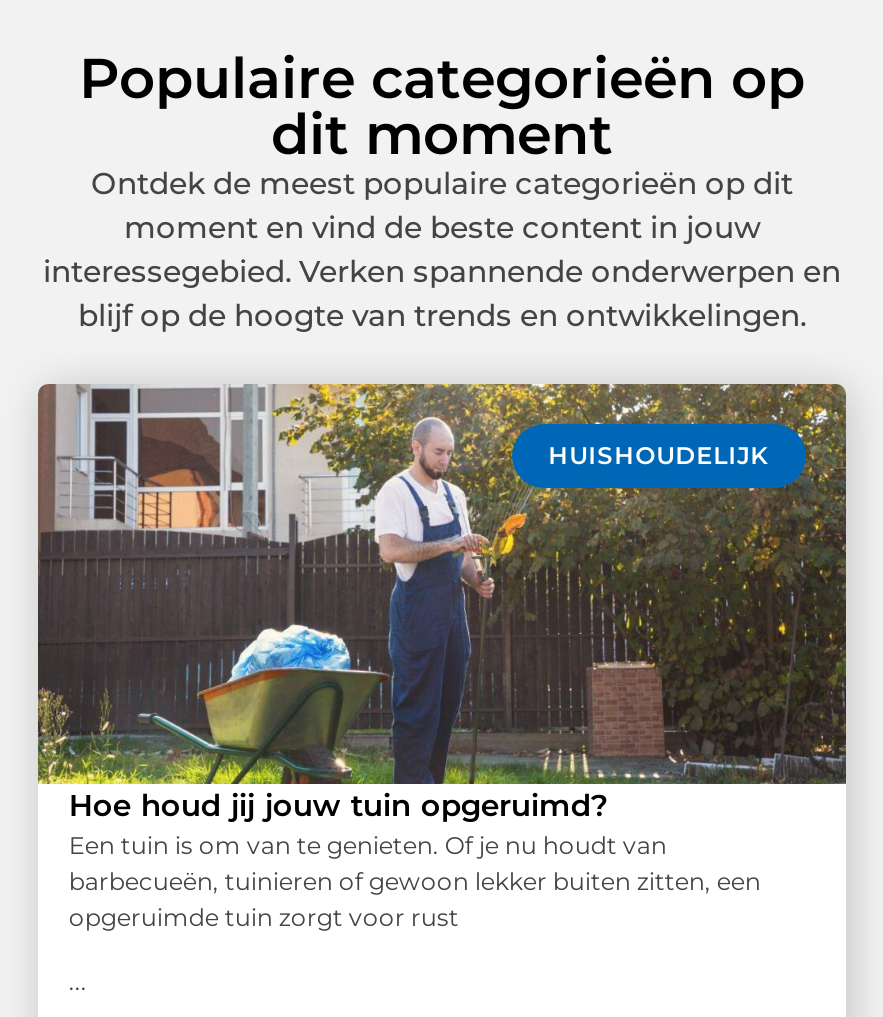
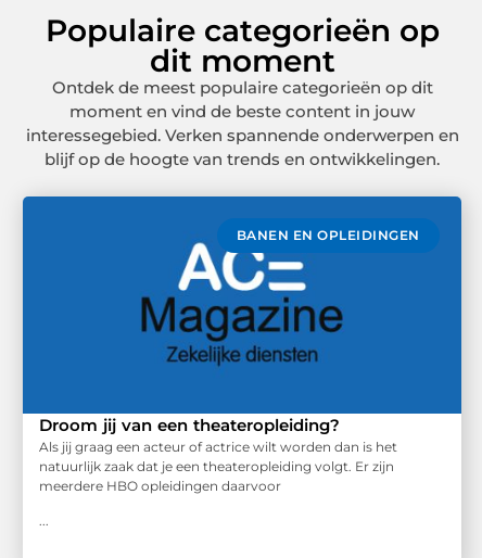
[36,382,848,786] [image] | HUISHOUDELIJK -> [22,195,462,415] [image] | BANEN EN OPLEIDINGEN
[69,785,761,931] Hoe houd jij jouw tuin opgeruimd? | Een tuin is om van te genieten. Of je nu houdt van | barbecueën, tuinieren of gewoon lekker buiten zitten, een | opgeruimde tuin zorgt voor rust -> [40,414,398,494] Droom jij van een theateropleiding? | Als jij graag een acteur of actrice wilt worden dan is het | natuurlijk zaak dat je een theateropleiding volgt. Er zijn | meerdere HBO opleidingen daarvoor

